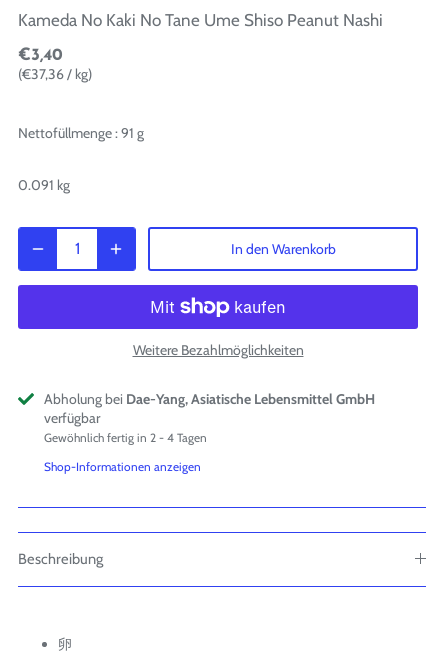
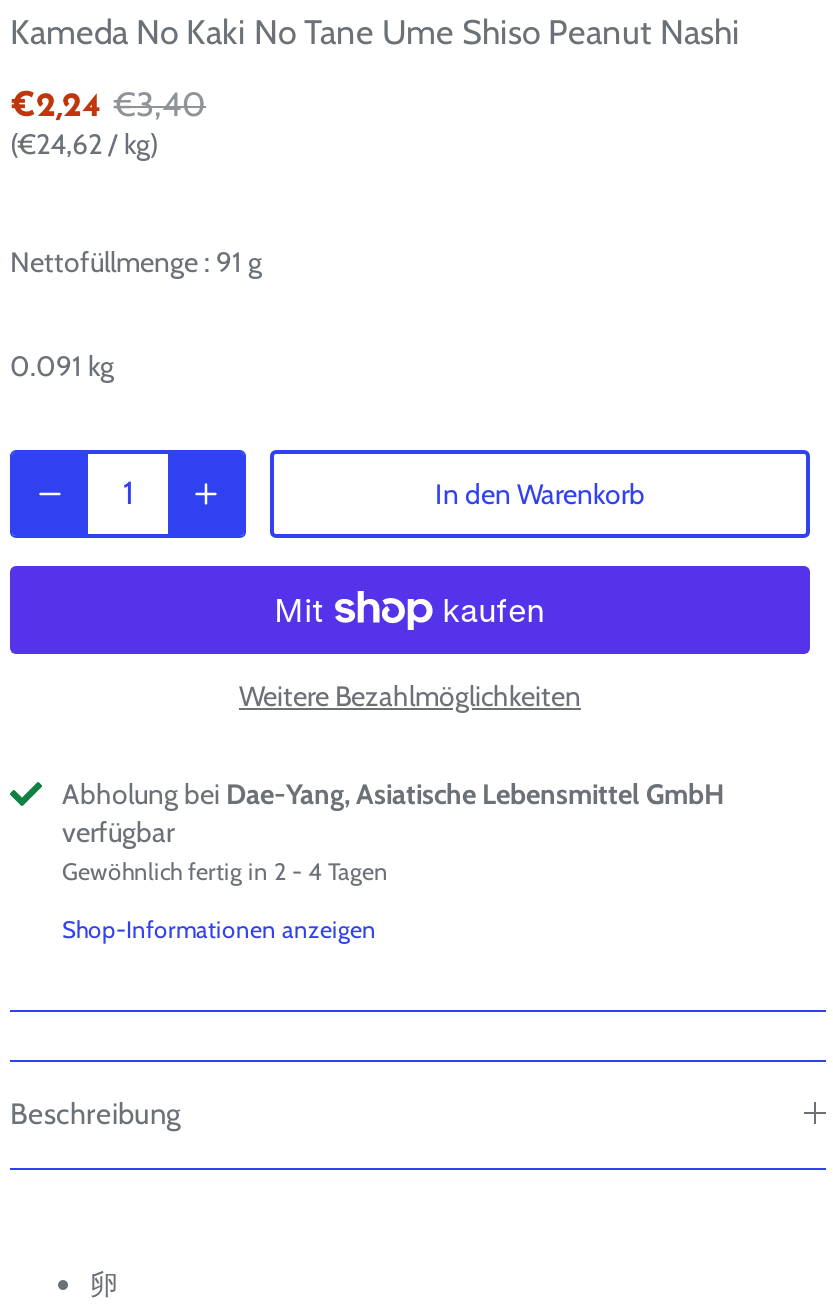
[18,47,88,83] €3,40 | €37,36 / kg -> [10,83,206,161] €2,24 €3,40 | €24,62 / kg

